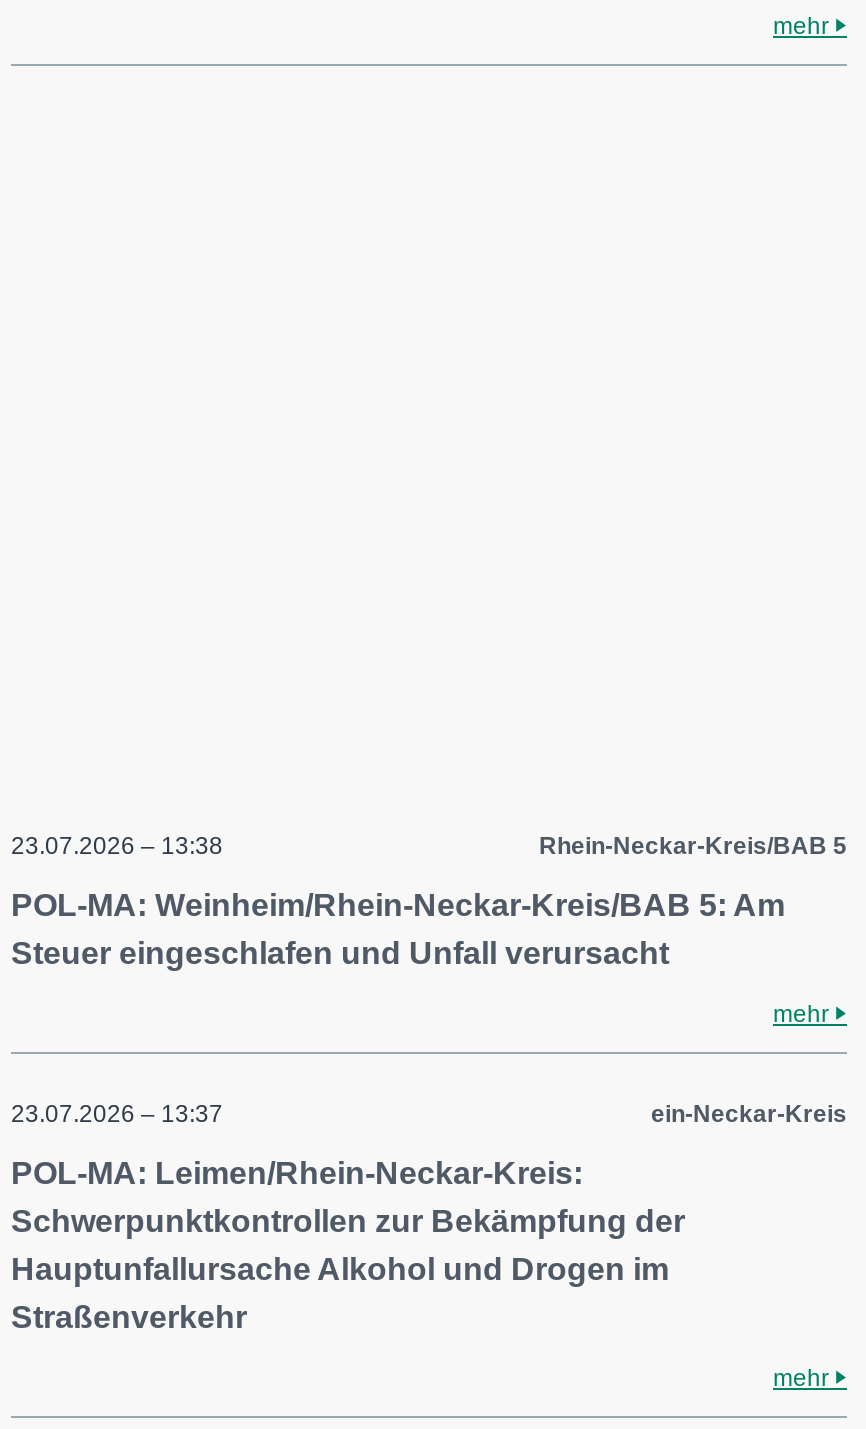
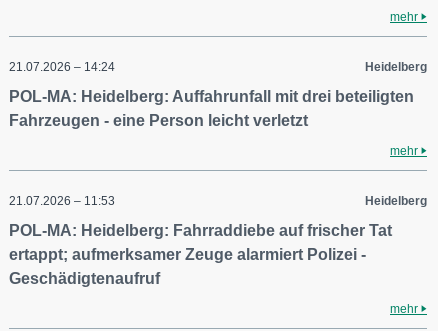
[11,832,847,860] 23.07.2026 – 13:38 | Rhein-Neckar-Kreis/BAB 5 -> [9,60,427,74] 21.07.2026 – 14:24 | Heidelberg
[11,888,785,970] POL-MA: Weinheim/Rhein-Neckar-Kreis/BAB 5: Am | Steuer eingeschlafen und Unfall verursacht -> [9,88,414,129] POL-MA: Heidelberg: Auffahrunfall mit drei beteiligten | Fahrzeugen - eine Person leicht verletzt
[11,1100,847,1128] 23.07.2026 – 13:37 | ein-Neckar-Kreis -> [9,194,427,208] 21.07.2026 – 11:53 | Heidelberg
[11,1156,685,1334] POL-MA: Leimen/Rhein-Neckar-Kreis: | Schwerpunktkontrollen zur Bekämpfung der | Hauptunfallursache Alkohol und Drogen im | Straßenverkehr -> [9,222,392,287] POL-MA: Heidelberg: Fahrraddiebe auf frischer Tat | ertappt; aufmerksamer Zeuge alarmiert Polizei - | Geschädigtenaufruf

